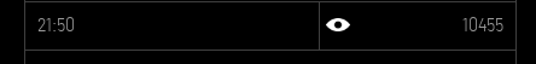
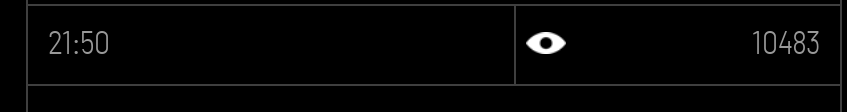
[462,15,503,35] 10455 -> [752,28,820,60] 10483

